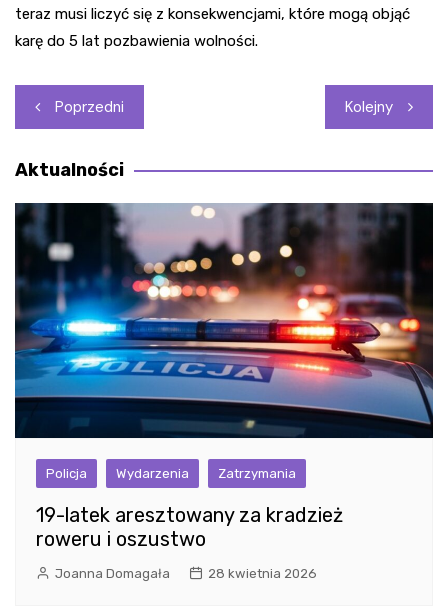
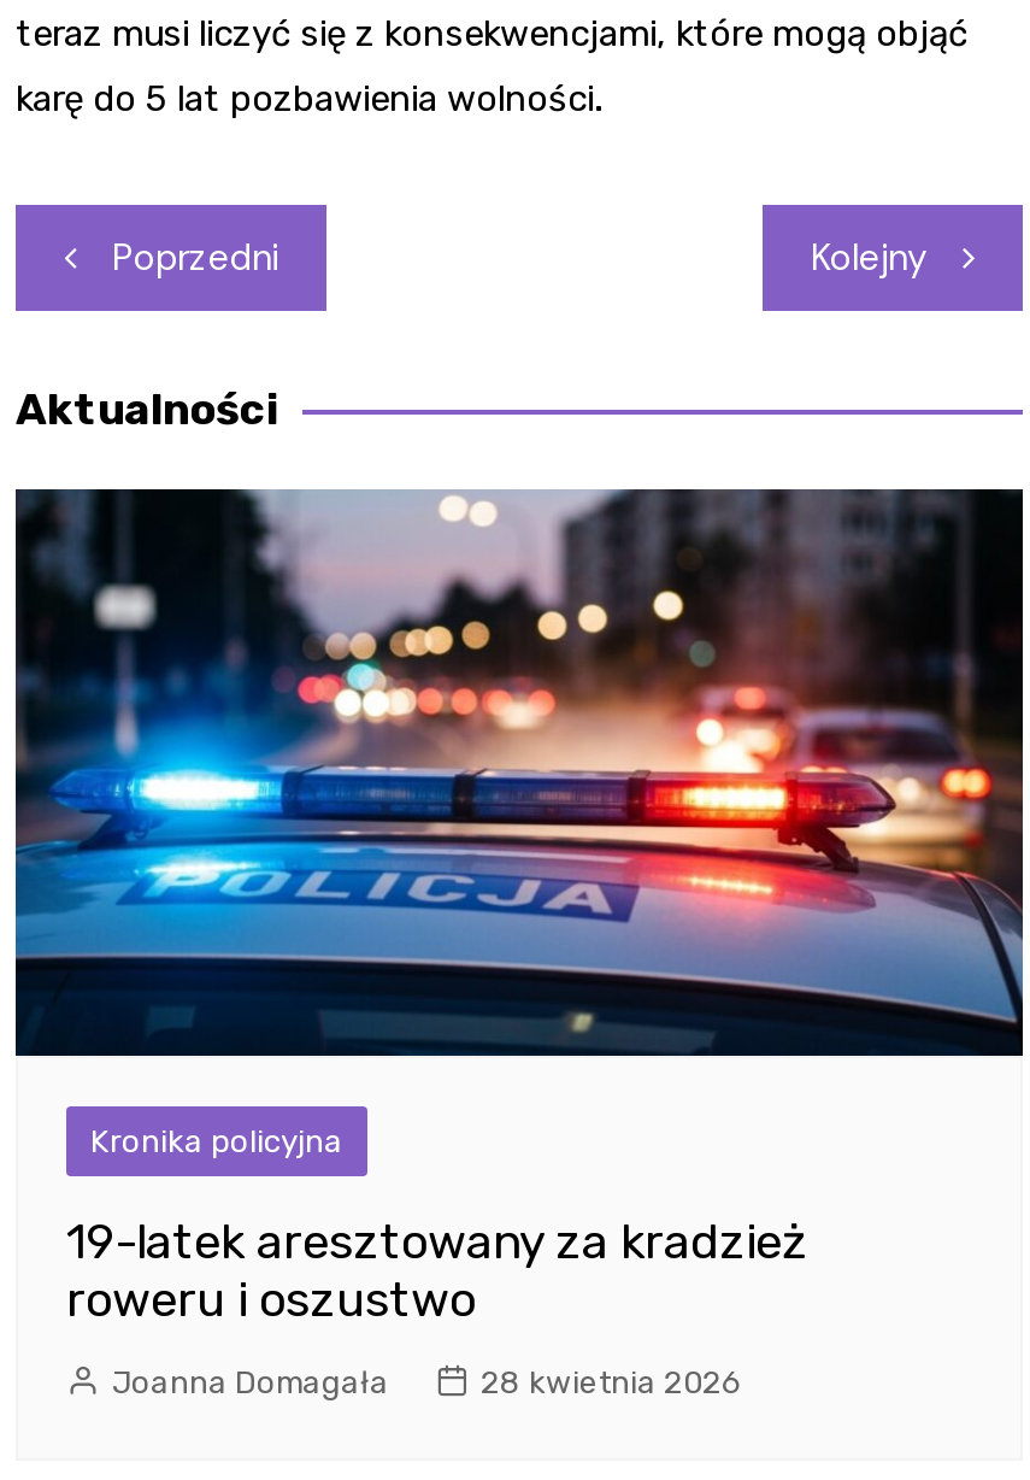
[46,466,296,481] Policja | Wydarzenia | Zatrzymania -> [90,1124,343,1160] Kronika policyjna

